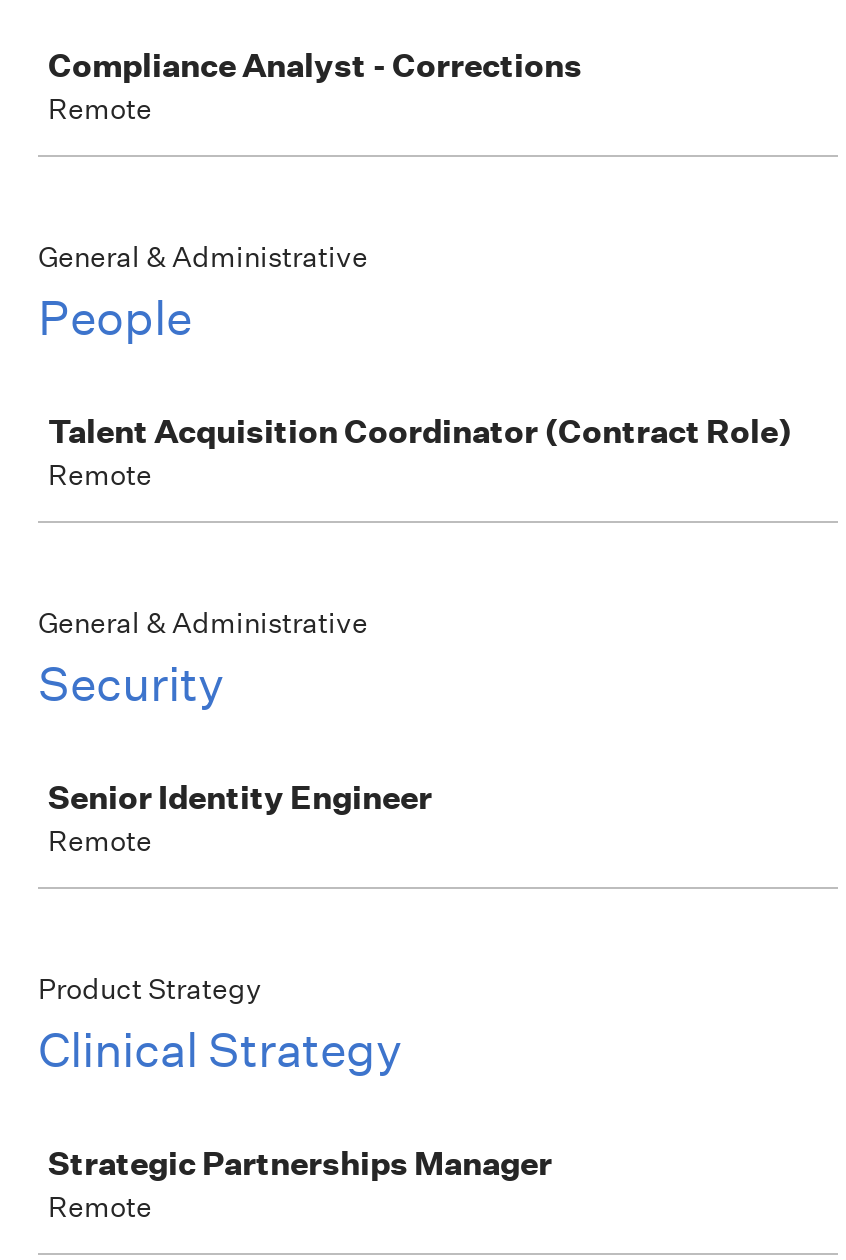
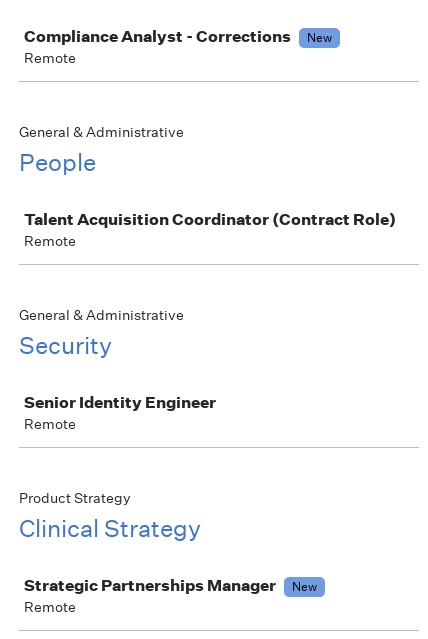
none -> [307,29,332,46] New
none -> [292,578,317,595] New

